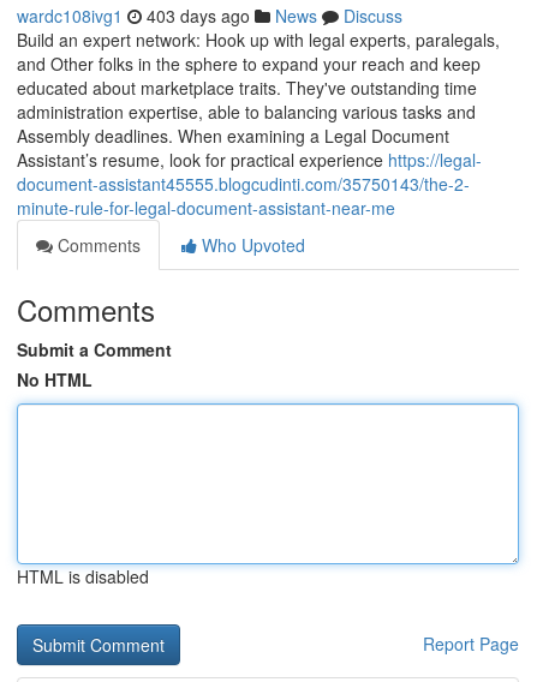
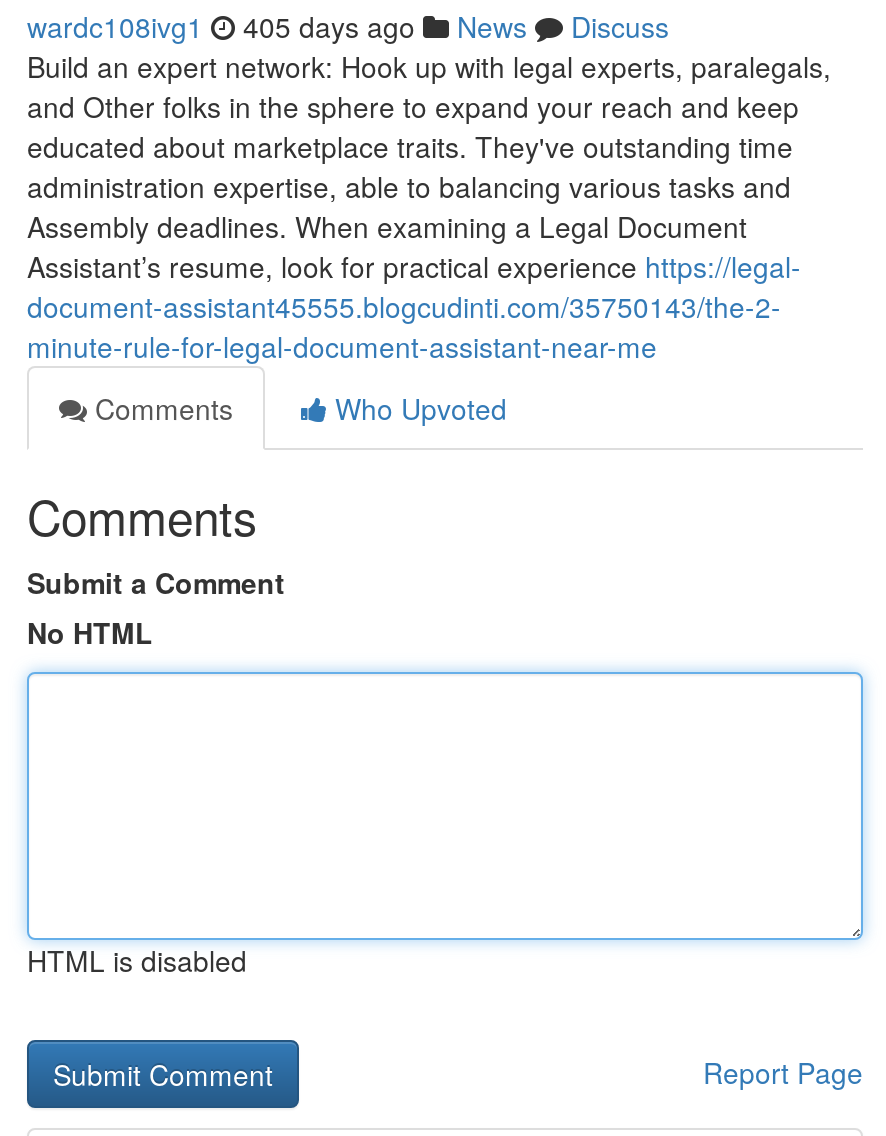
[17,4,402,28] wardc108ivg1 403 days ago News Discuss -> [27,6,669,46] wardc108ivg1 405 days ago News Discuss

